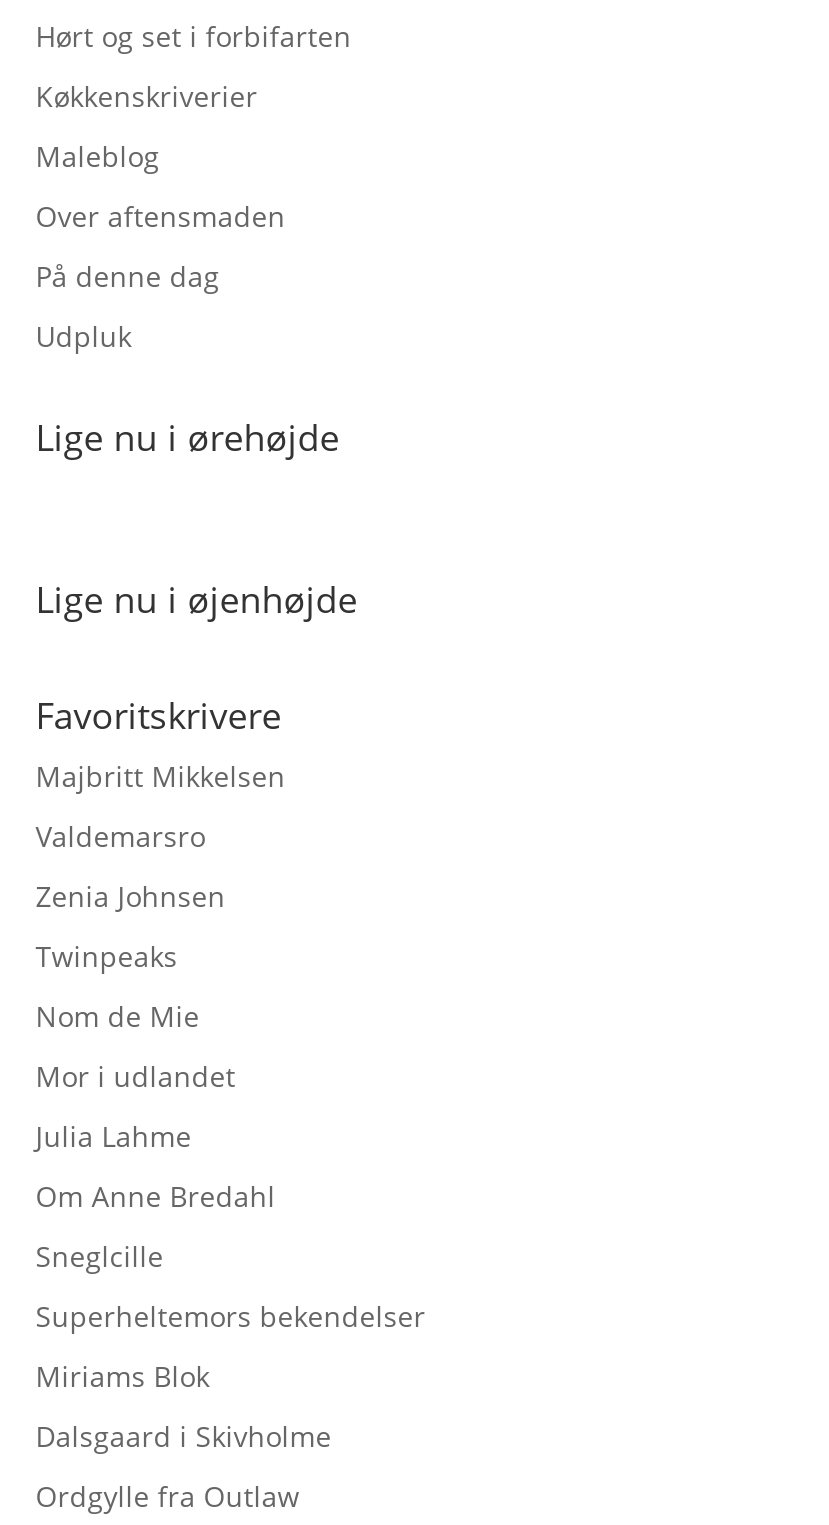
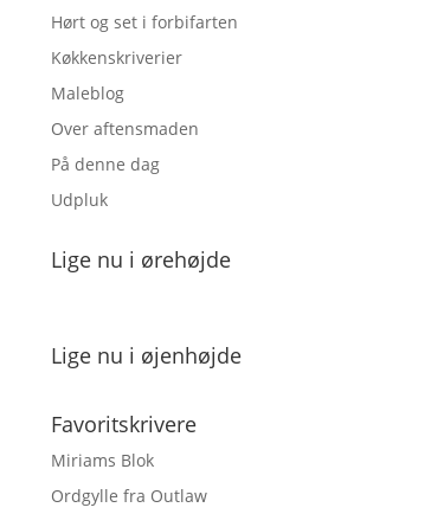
[36,757,426,1335] Majbritt Mikkelsen | Valdemarsro | Zenia Johnsen | Twinpeaks | Nom de Mie | Mor i udlandet | Julia Lahme | Om Anne Bredahl | Sneglcille | Superheltemors bekendelser -> none
[36,1417,332,1455] Dalsgaard i Skivholme -> none

